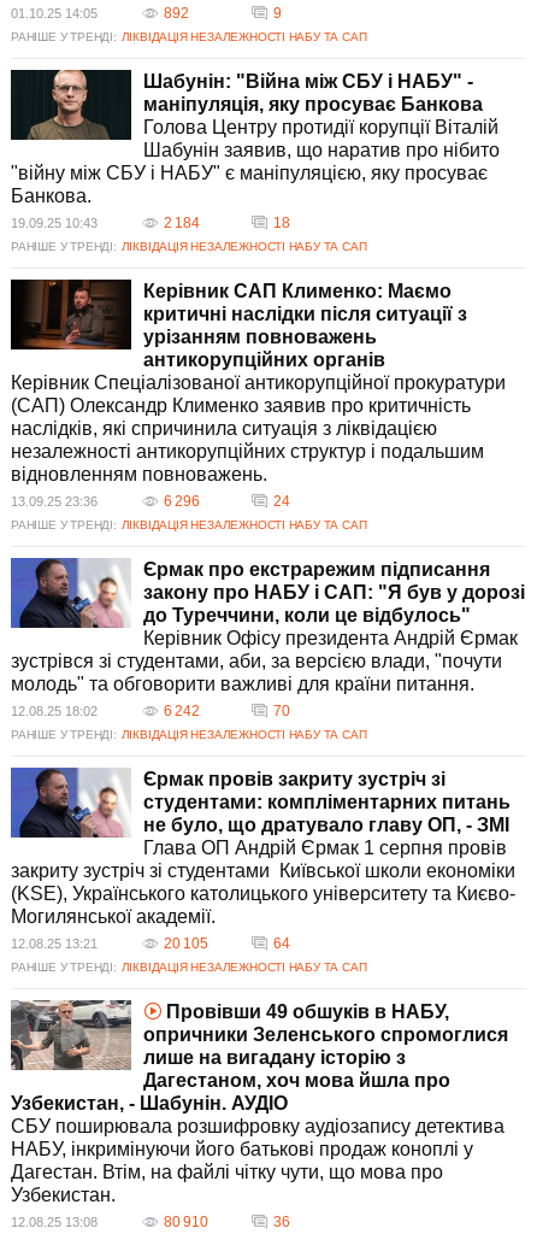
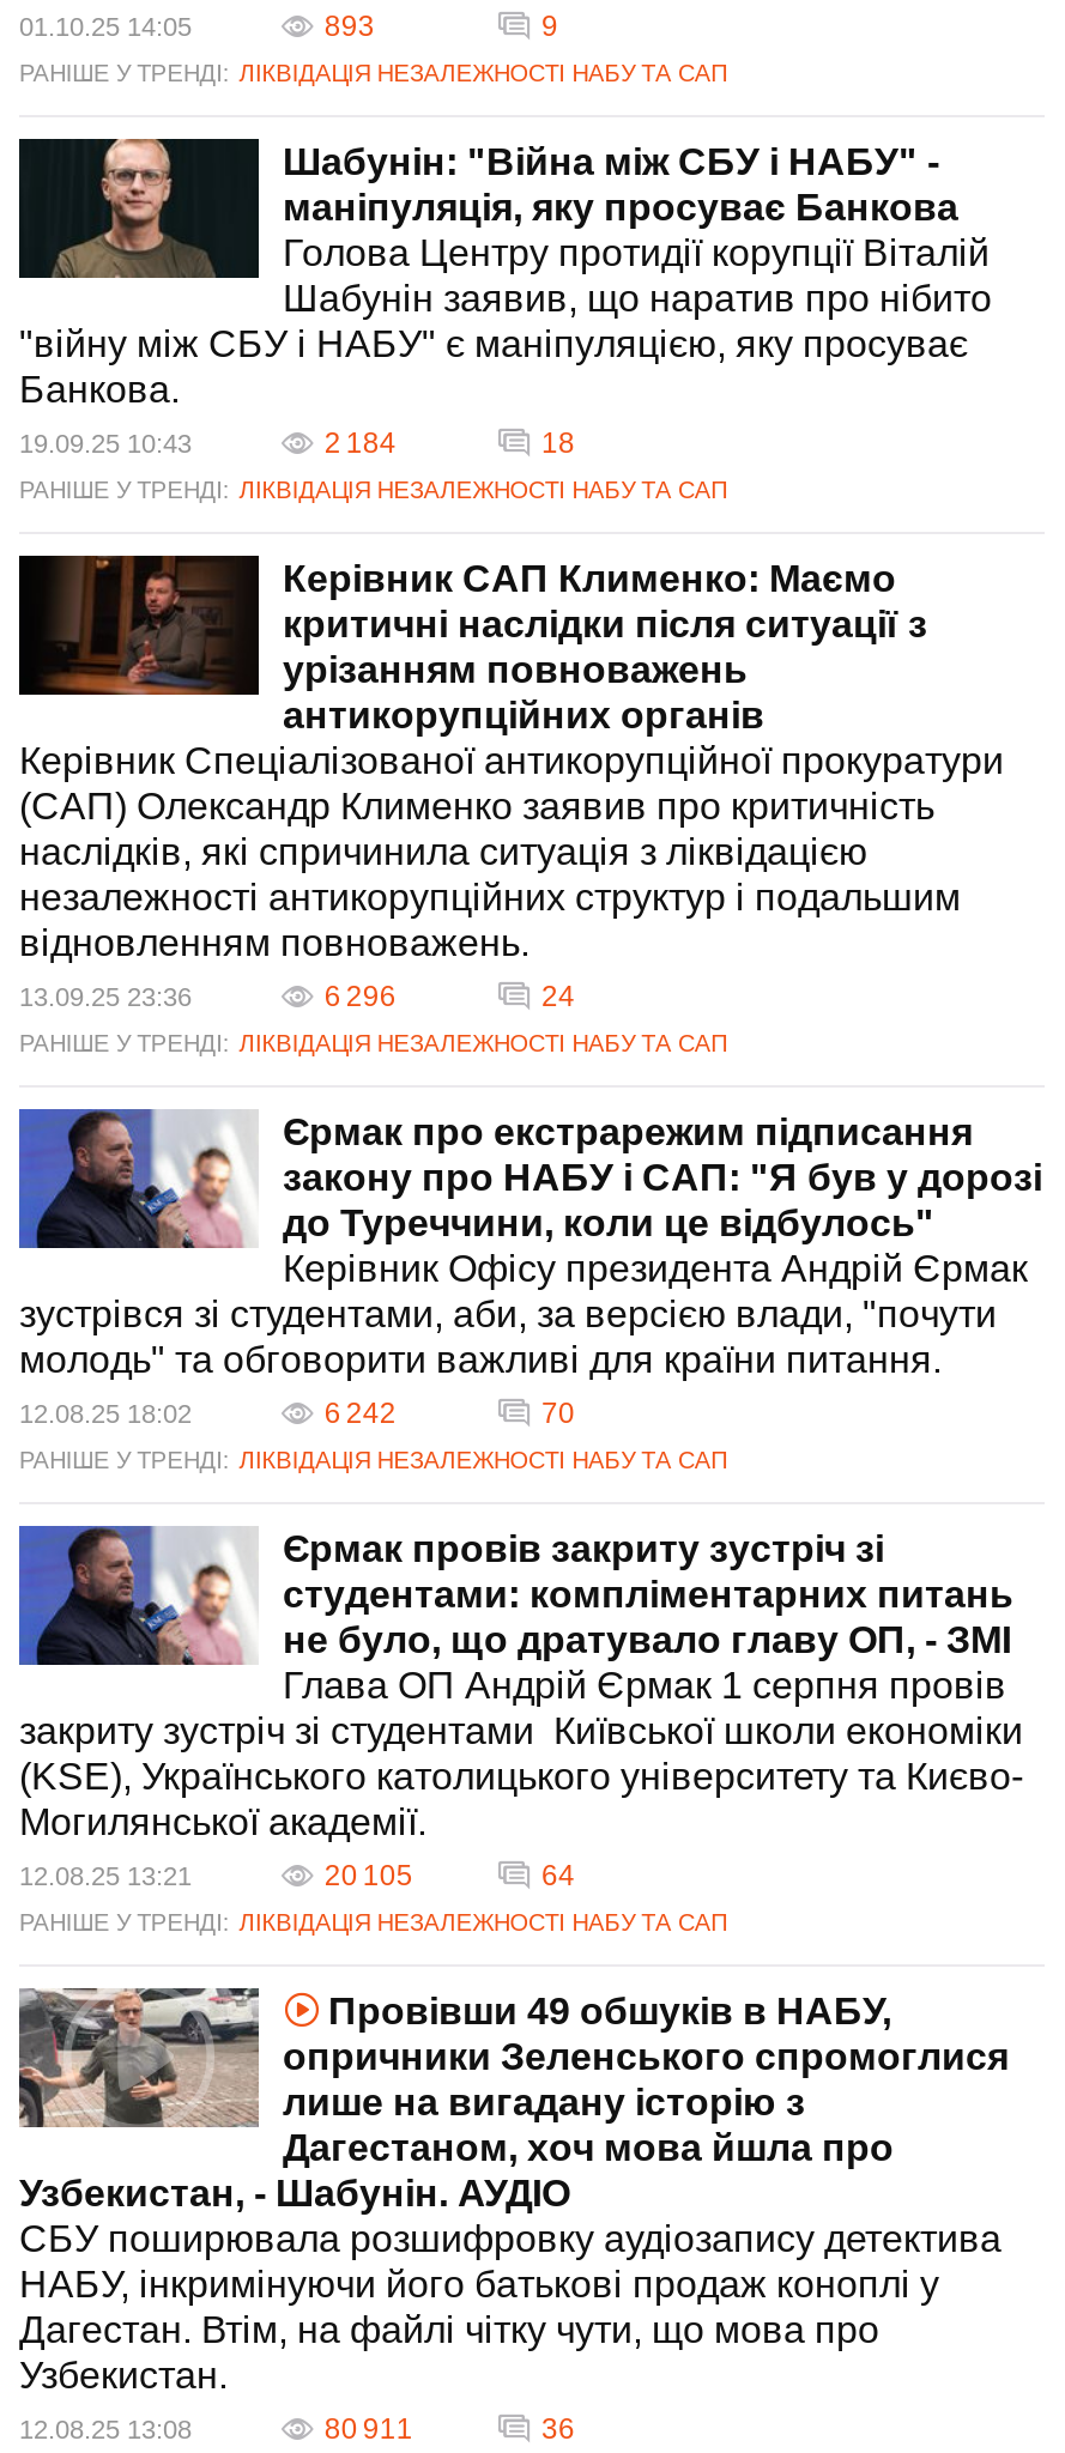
[164,5,190,21] 892 -> [324,9,375,43] 893
[164,1213,209,1230] 80 910 -> [324,2412,413,2445] 80 911

